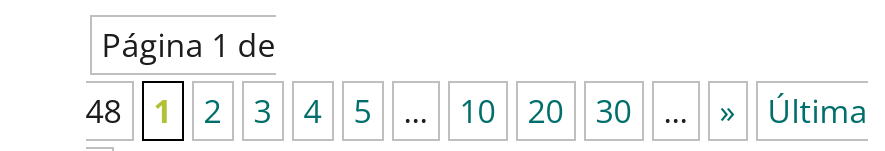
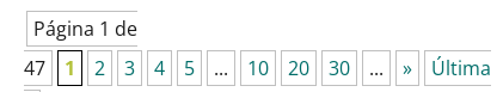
[86,90,122,134] 48 -> [24,55,45,82] 47

